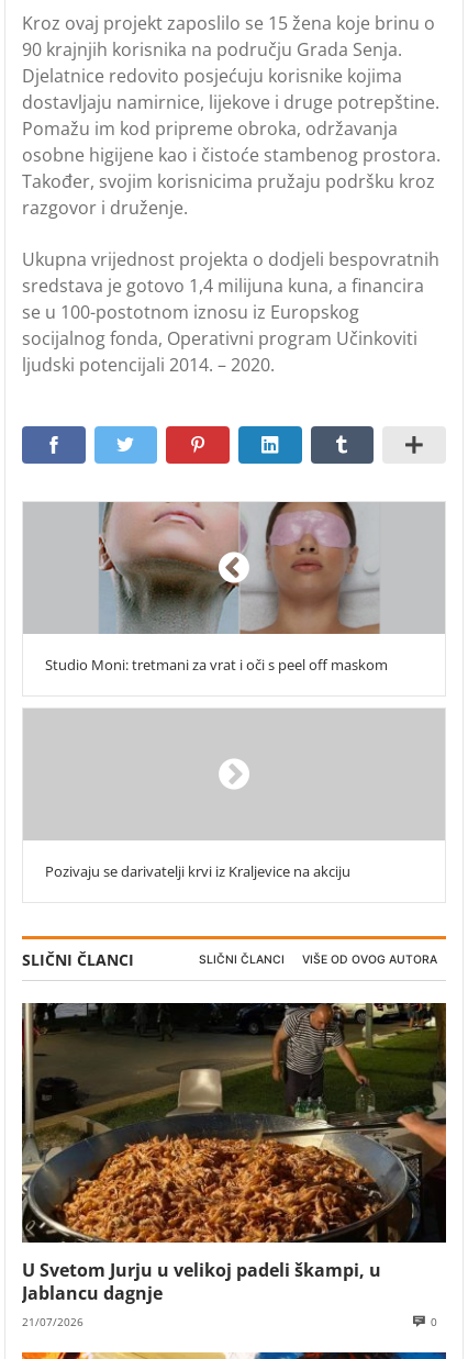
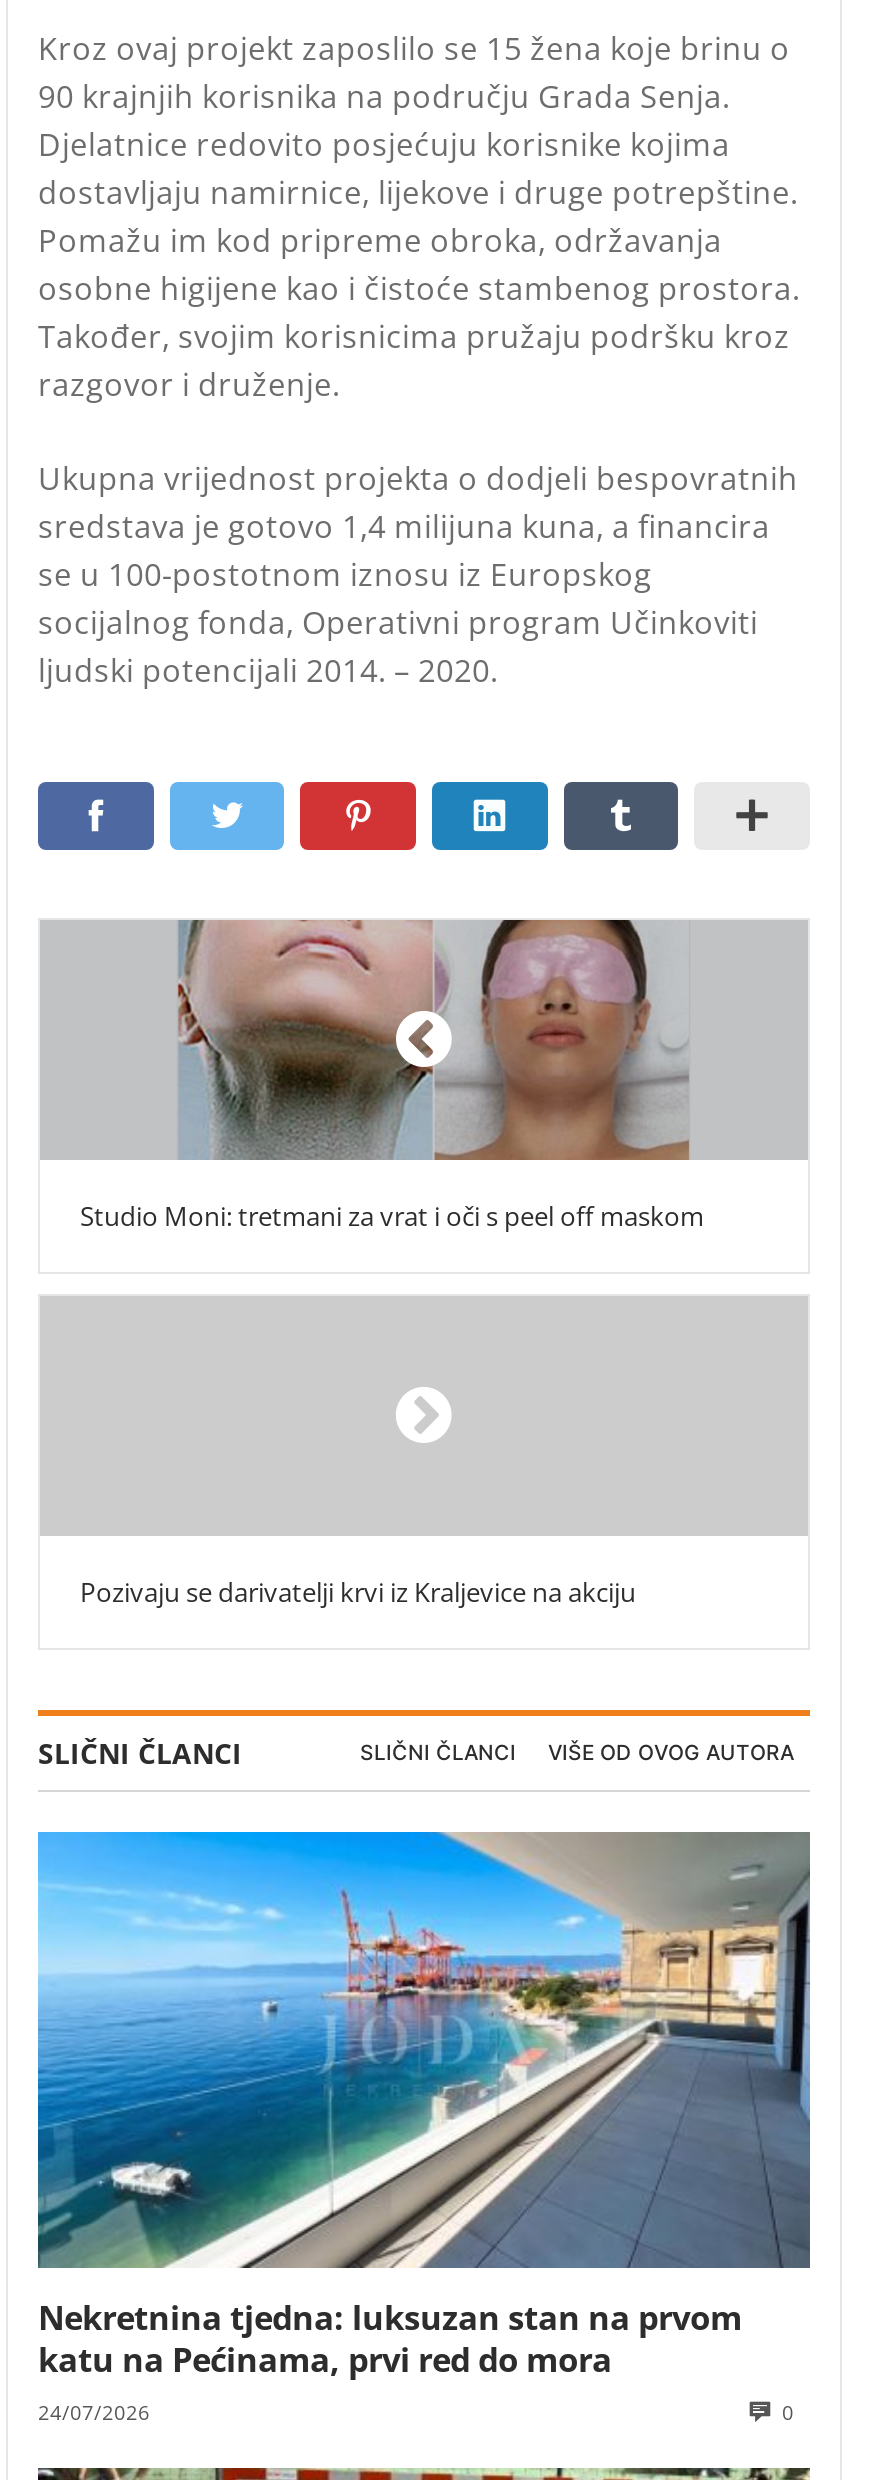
[21,1002,447,1329] [image] | U Svetom Jurju u velikoj padeli škampi, u | Jablancu dagnje | 21/07/2026 -> [36,1830,812,2426] [image] | Nekretnina tjedna: luksuzan stan na prvom | katu na Pećinama, prvi red do mora | 24/07/2026

